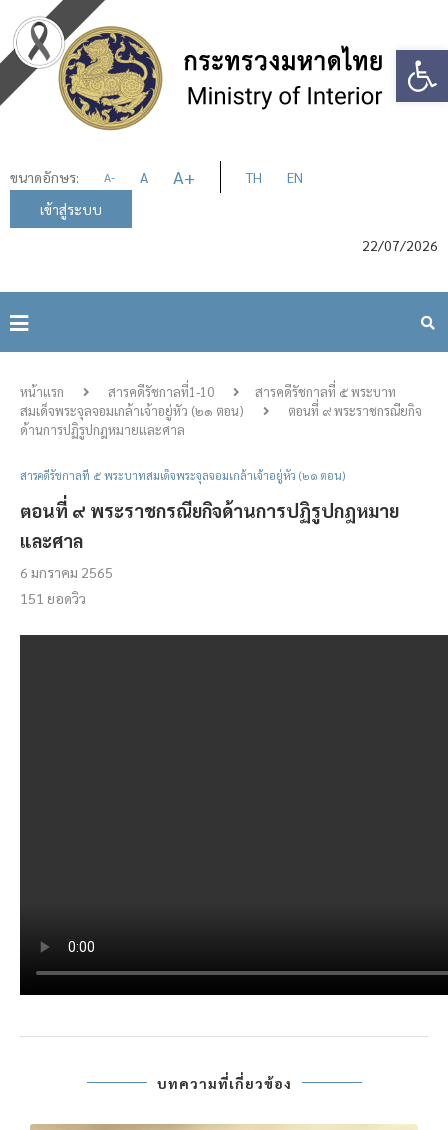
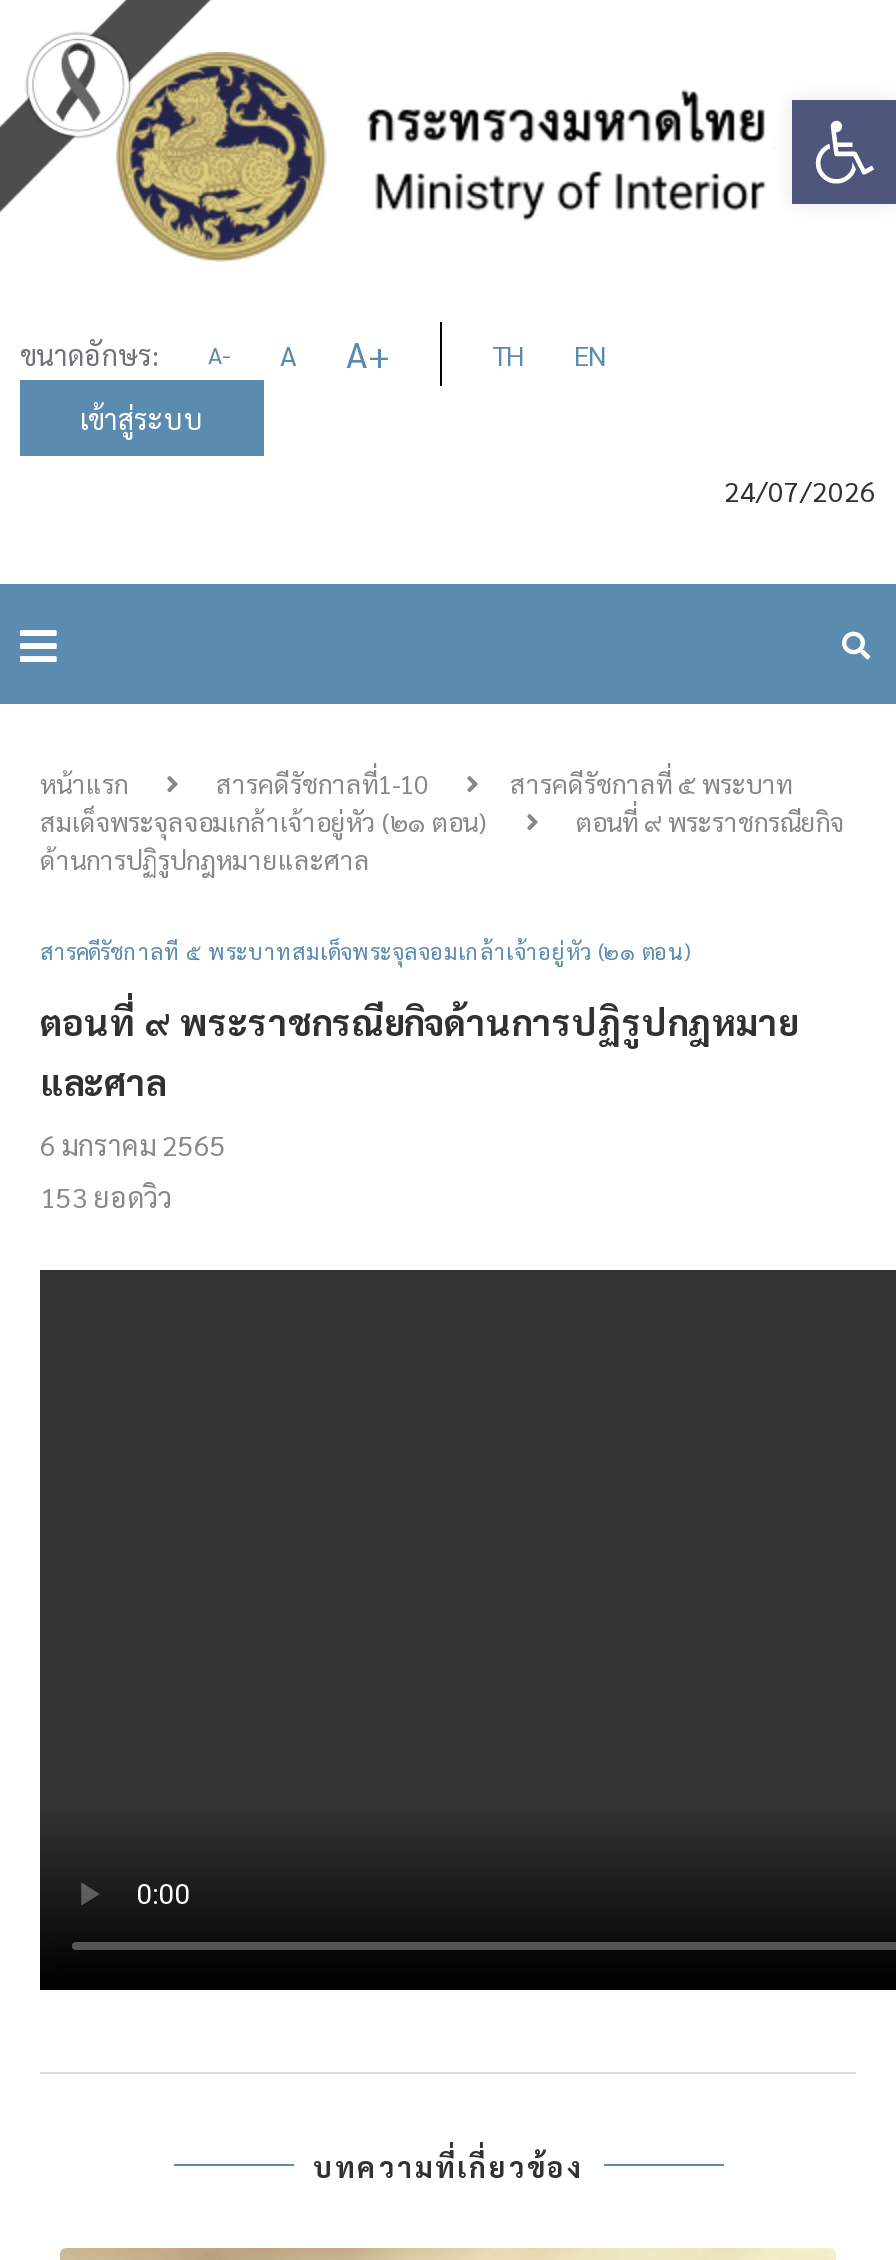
[362,236,438,254] 22/07/2026 -> [724,472,876,508] 24/07/2026
[20,589,86,607] 151ยอดวิว -> [40,1178,172,1214] 153ยอดวิว

